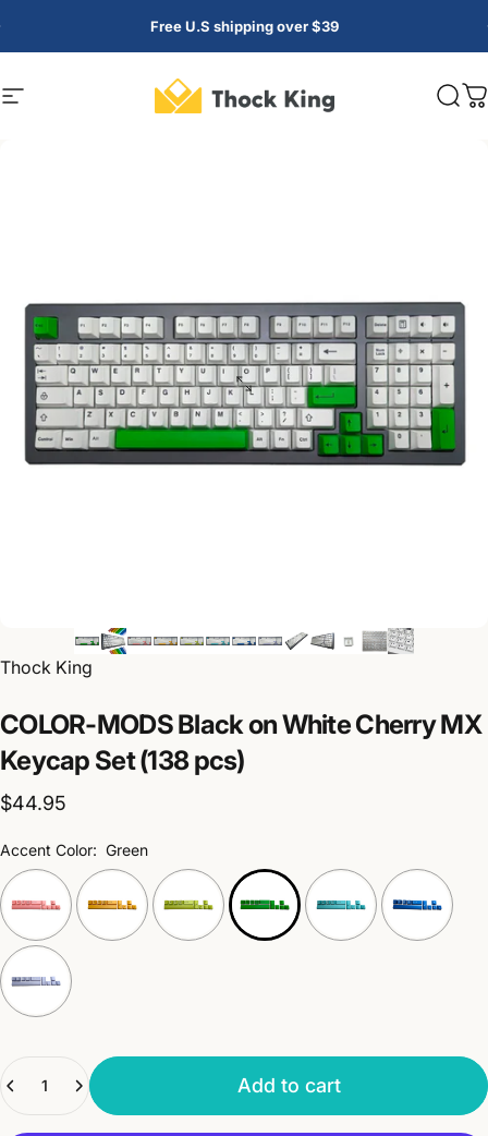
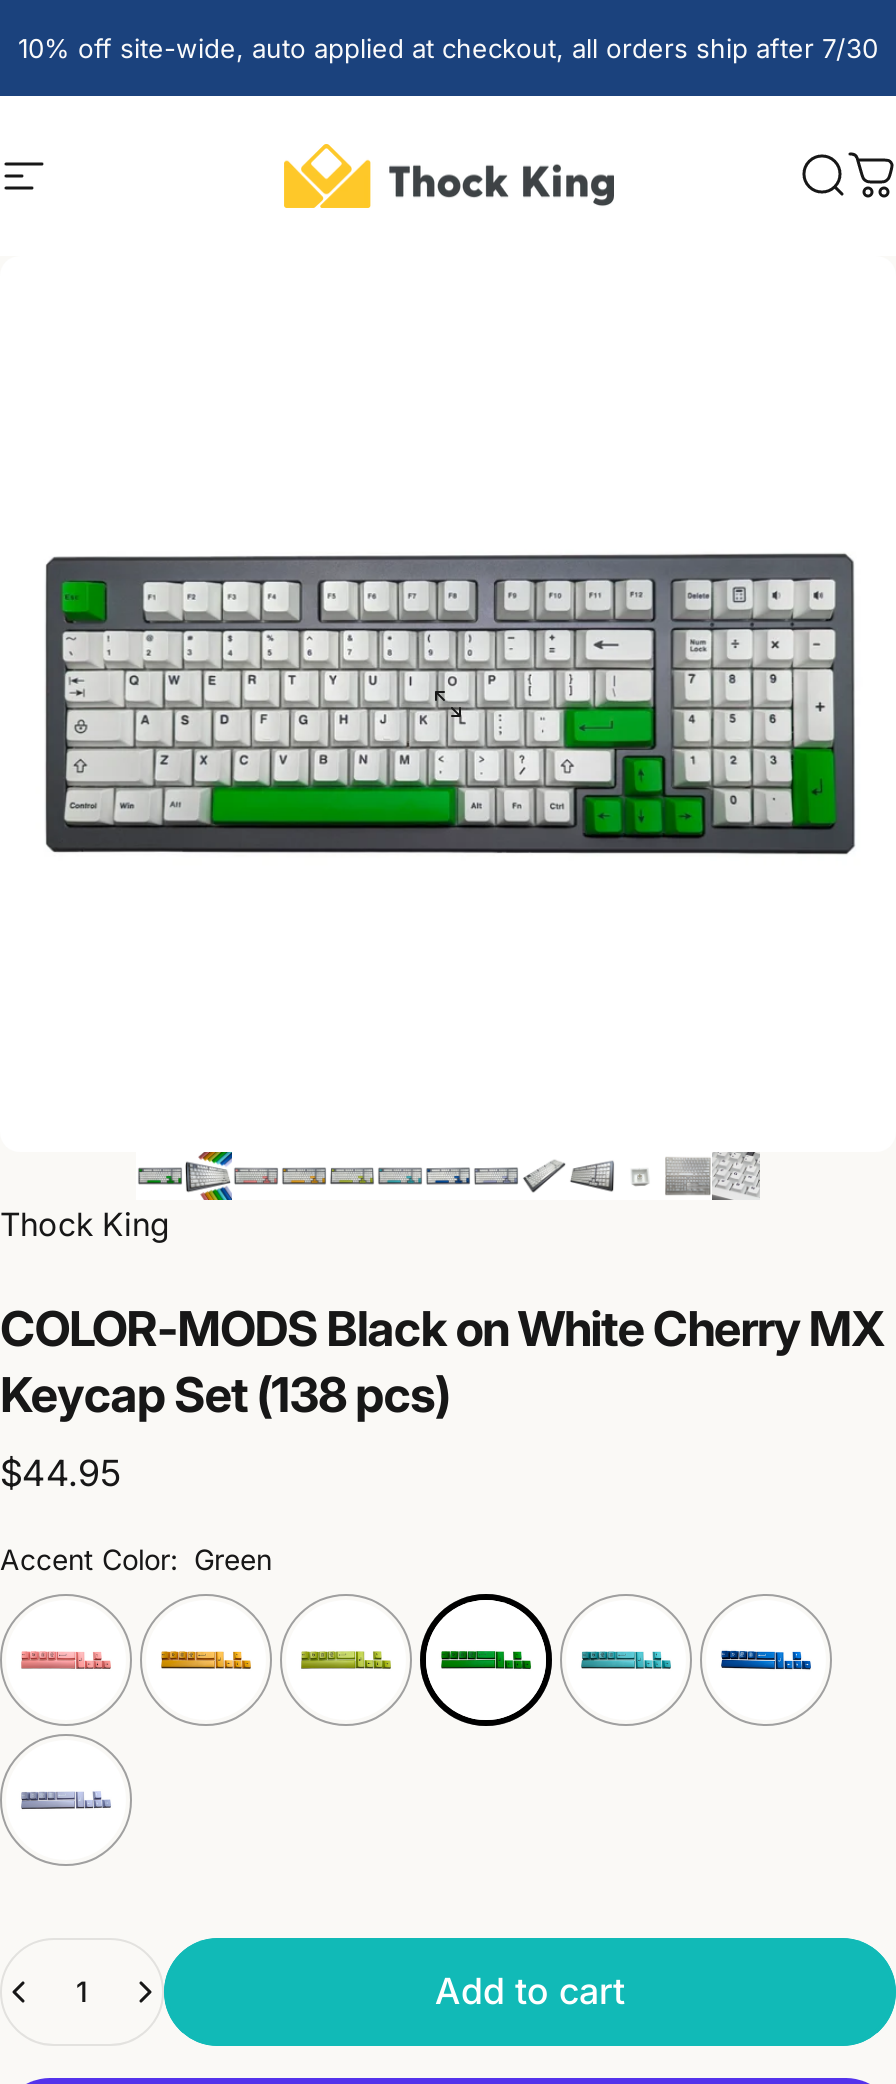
[150,17,338,35] Free U.S shipping over $39 -> [18,32,878,64] 10% off site-wide, auto applied at checkout, all orders ship after 7/30

